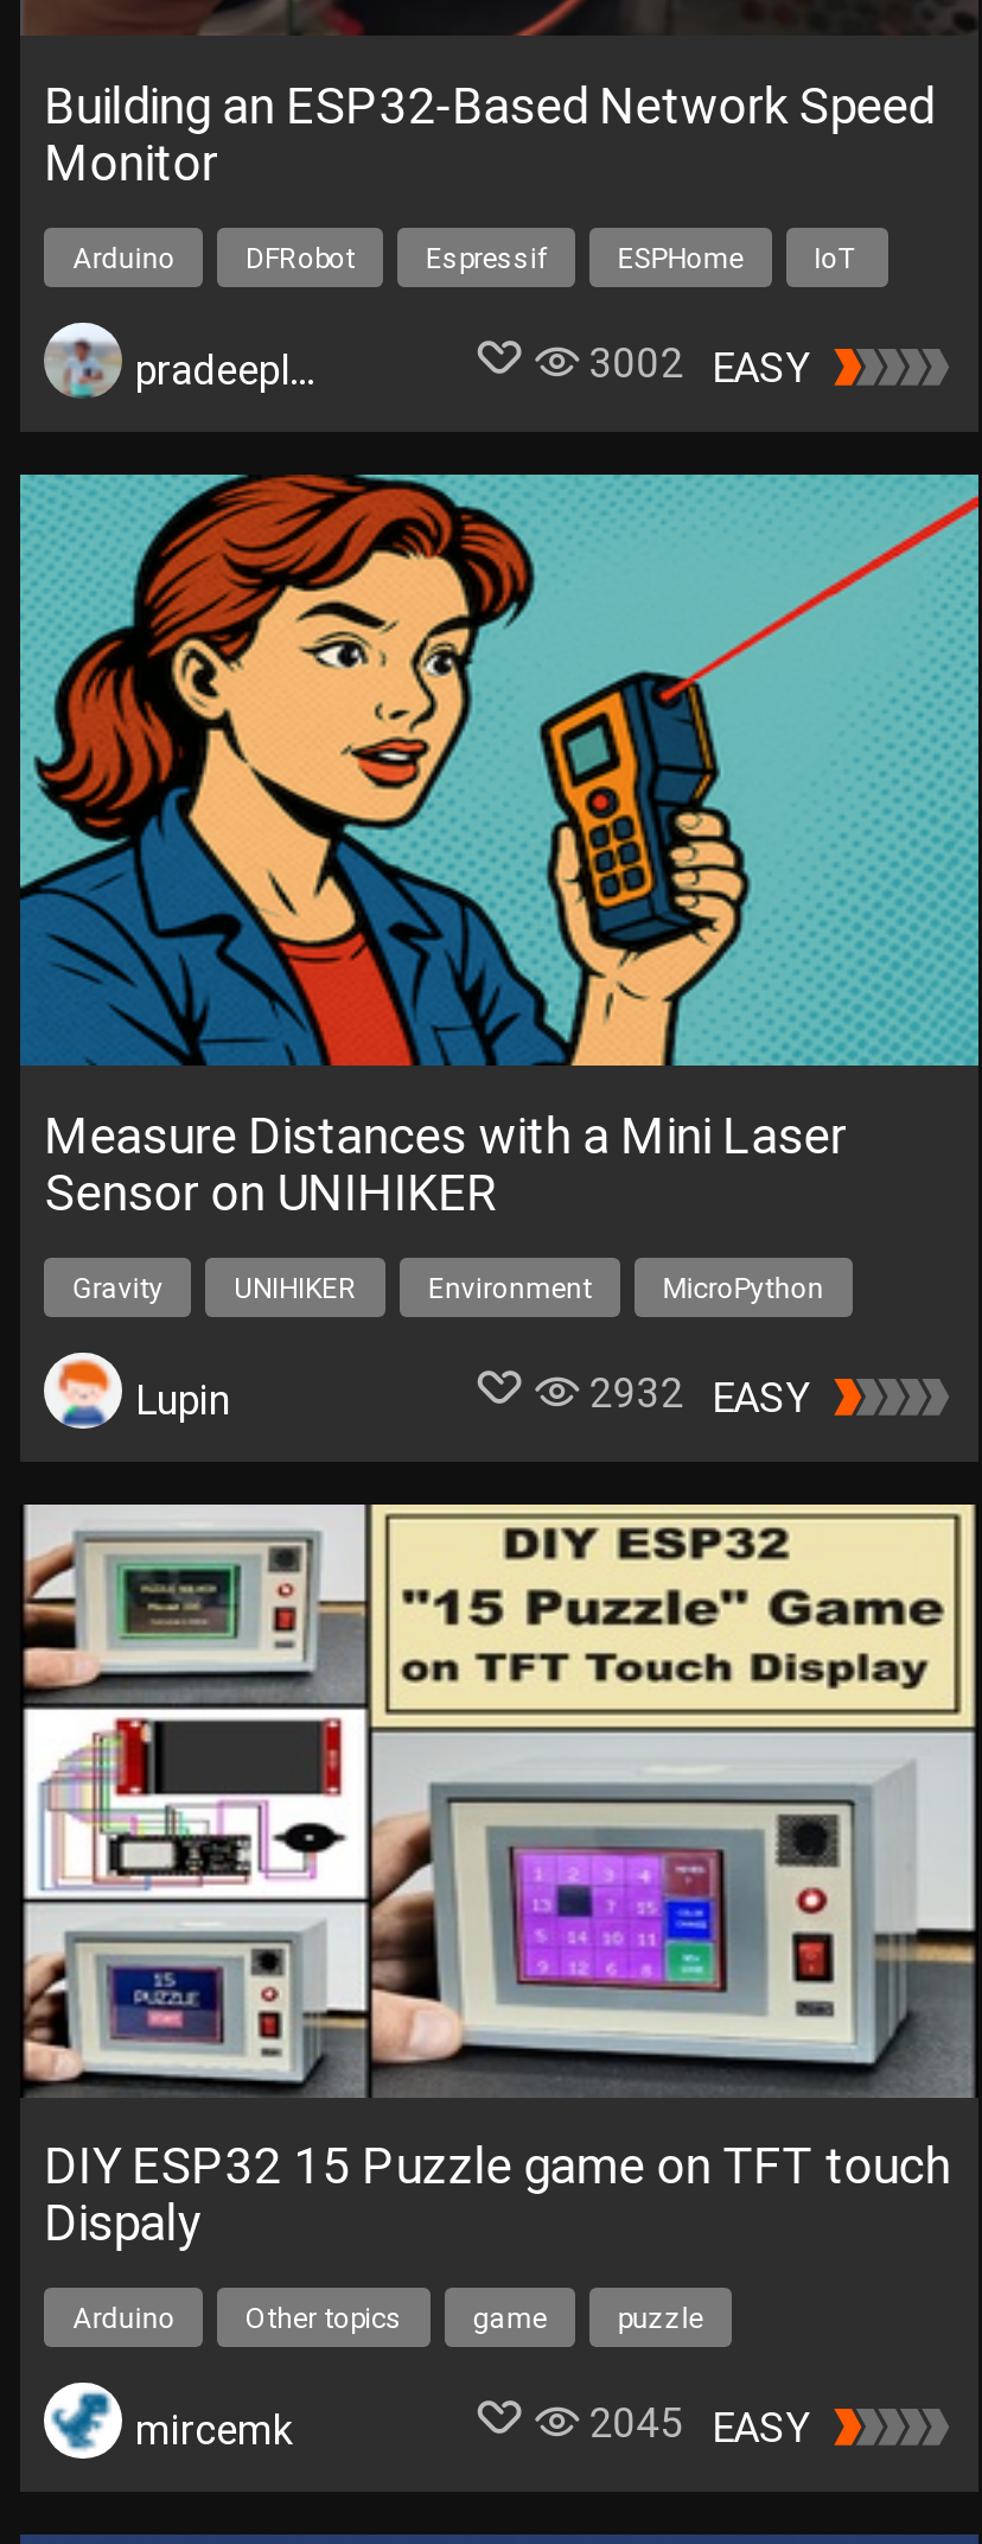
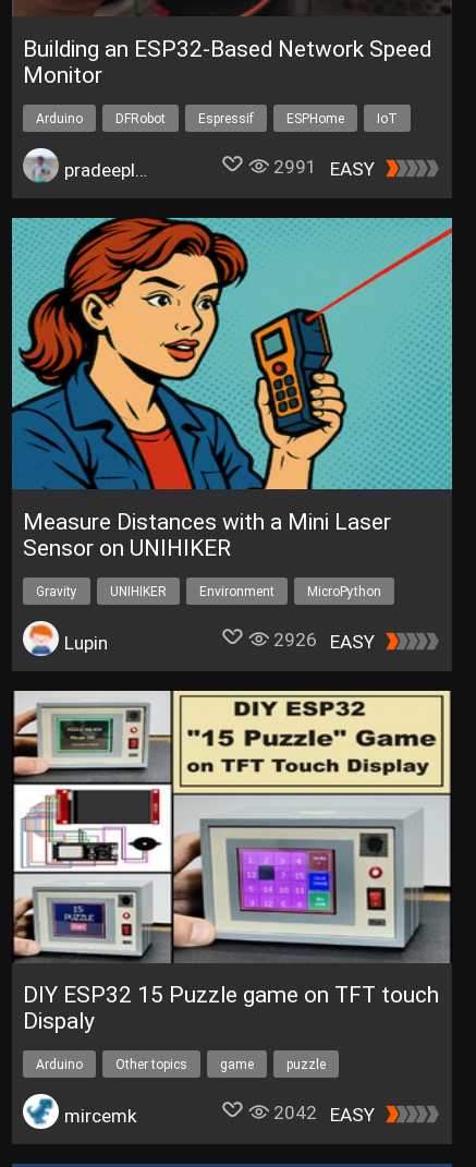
[588,339,809,391] 3002 EASY -> [273,156,374,180] 2991 EASY
[588,1369,809,1422] 2932 EASY -> [273,629,374,653] 2926 EASY
[588,2400,809,2452] 2045 EASY -> [273,1102,374,1126] 2042 EASY

